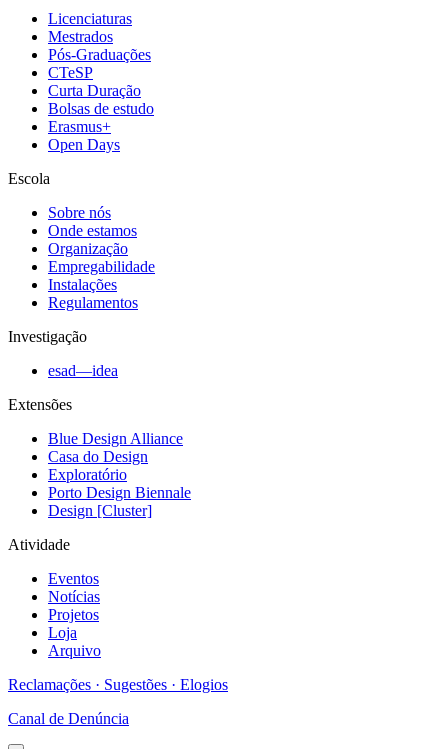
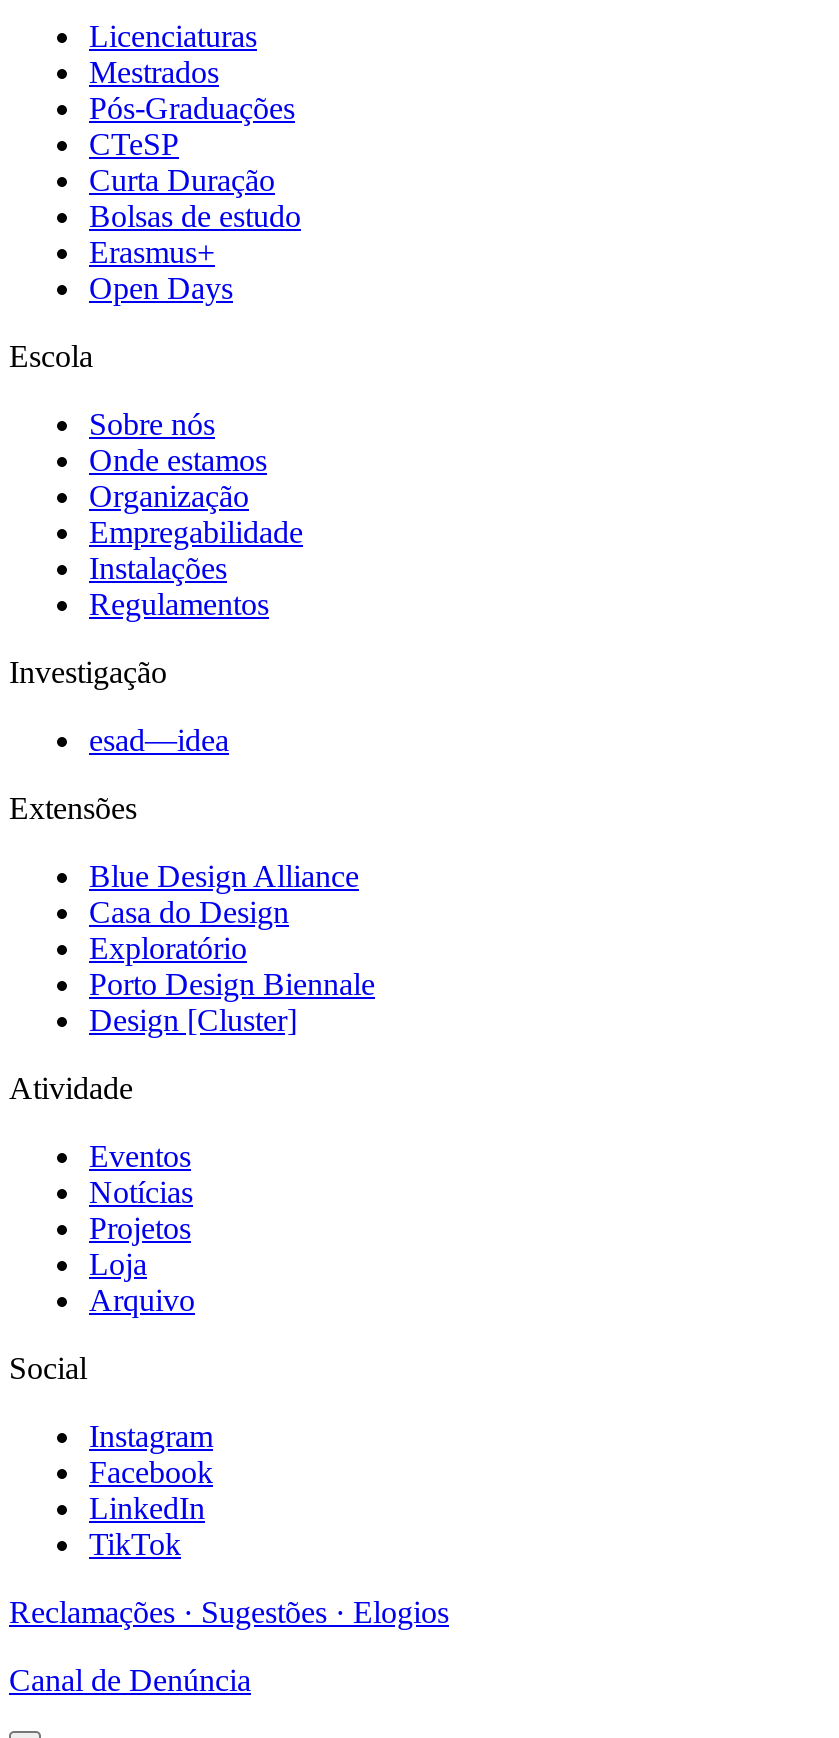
none -> [9,1351,213,1561] Social | Instagram | Facebook | LinkedIn | TikTok

